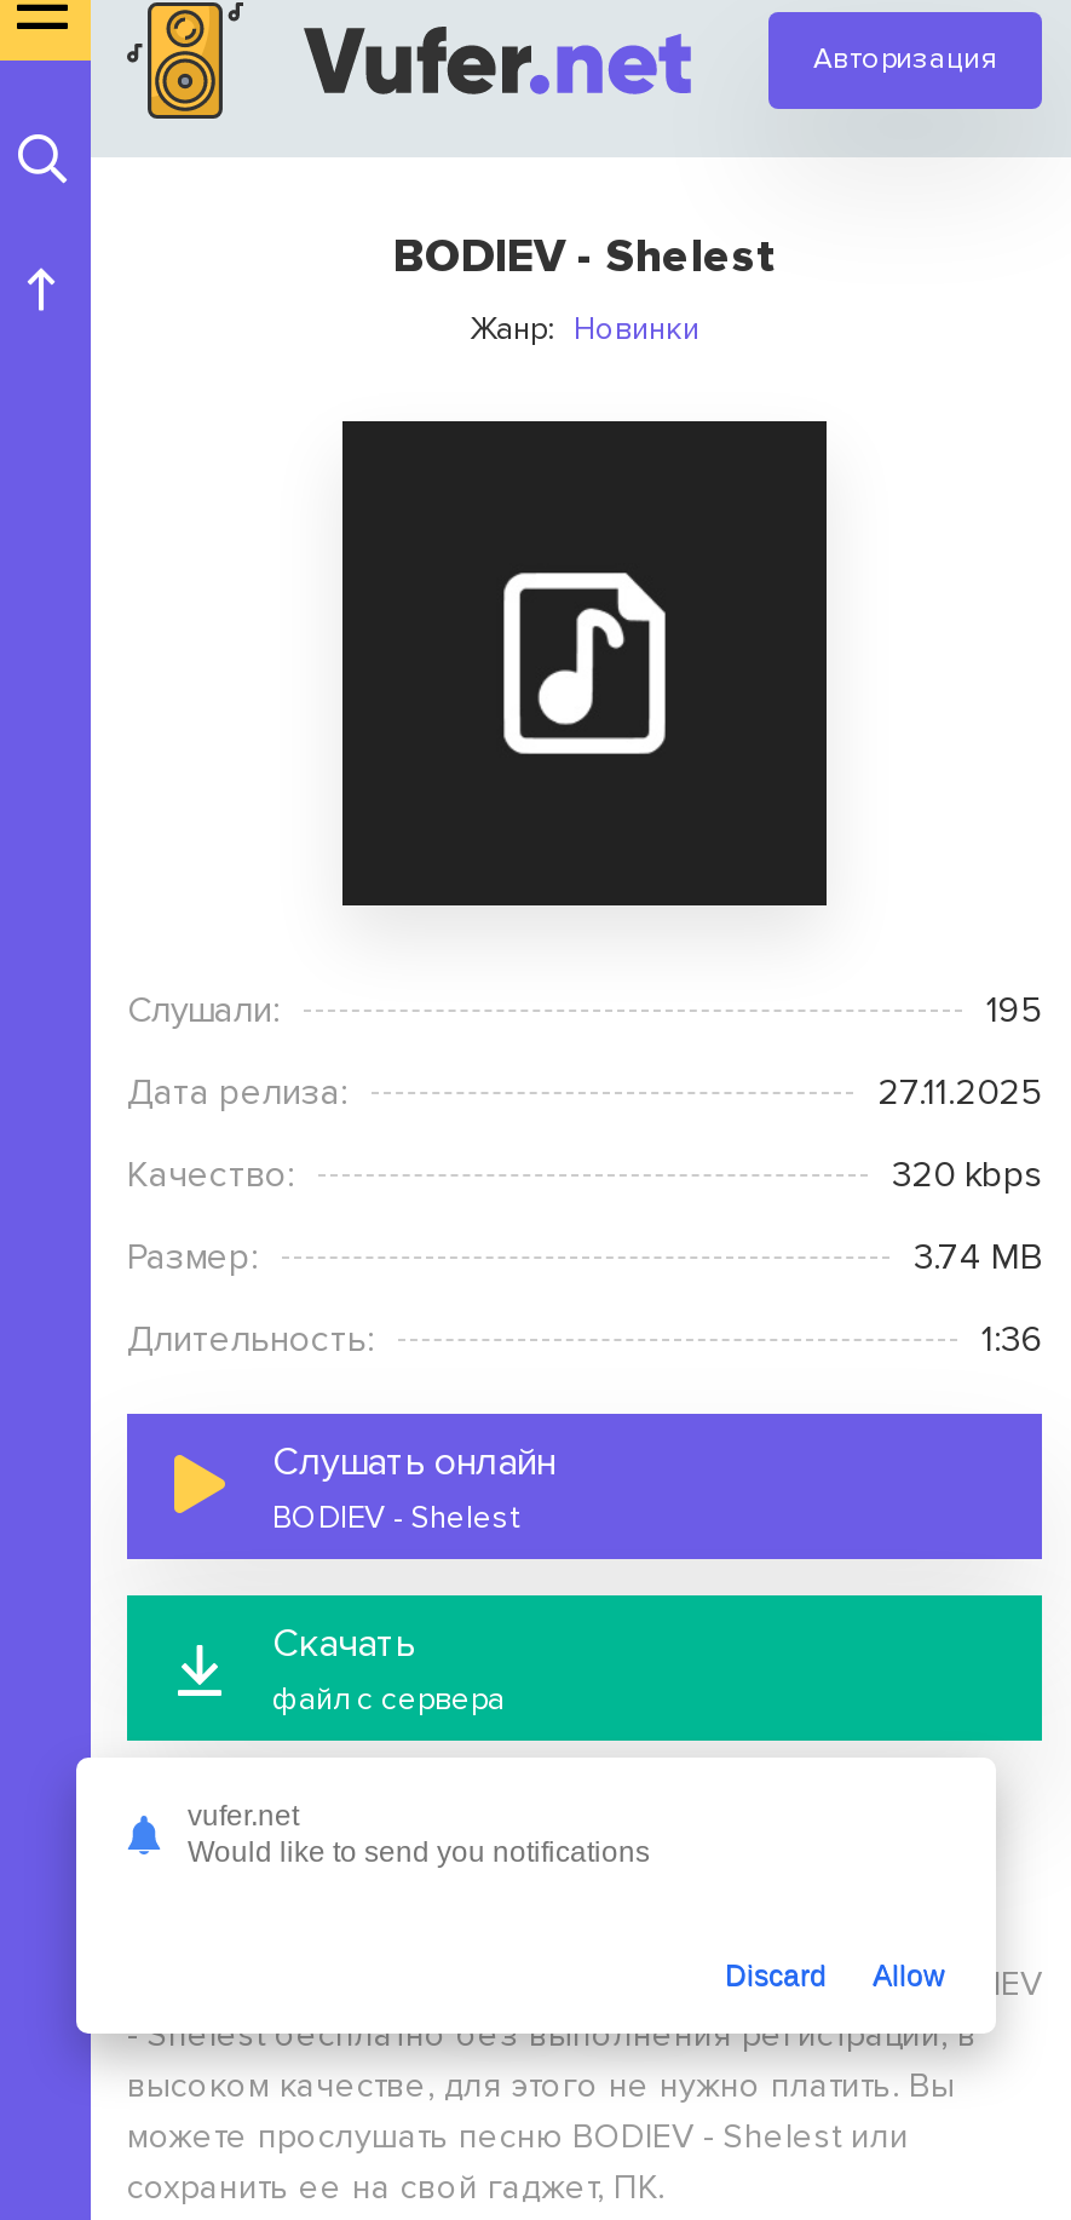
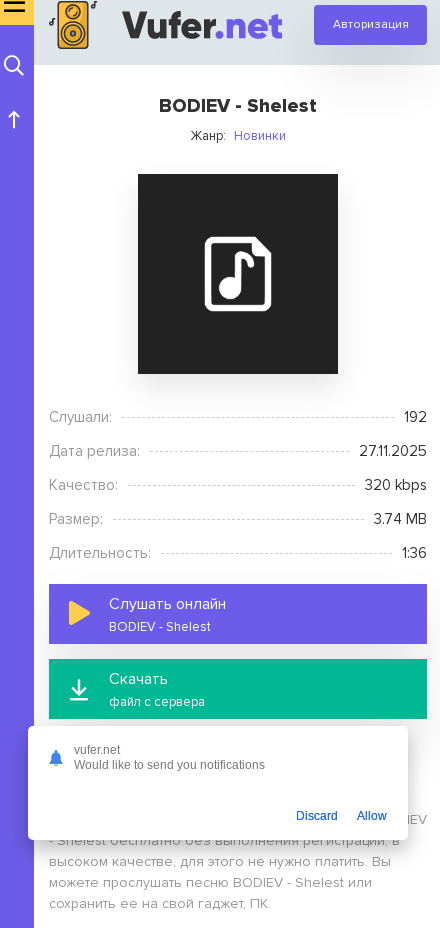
[986,988,1042,1031] 195 -> [404,408,427,426] 192

